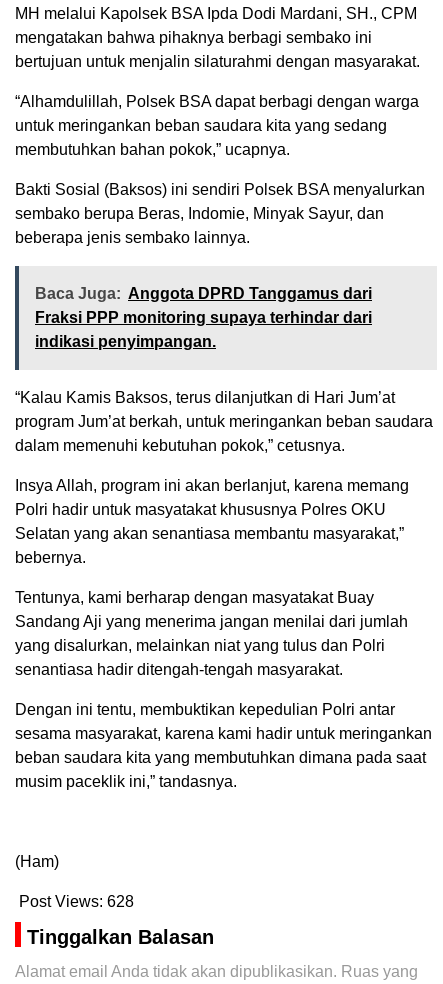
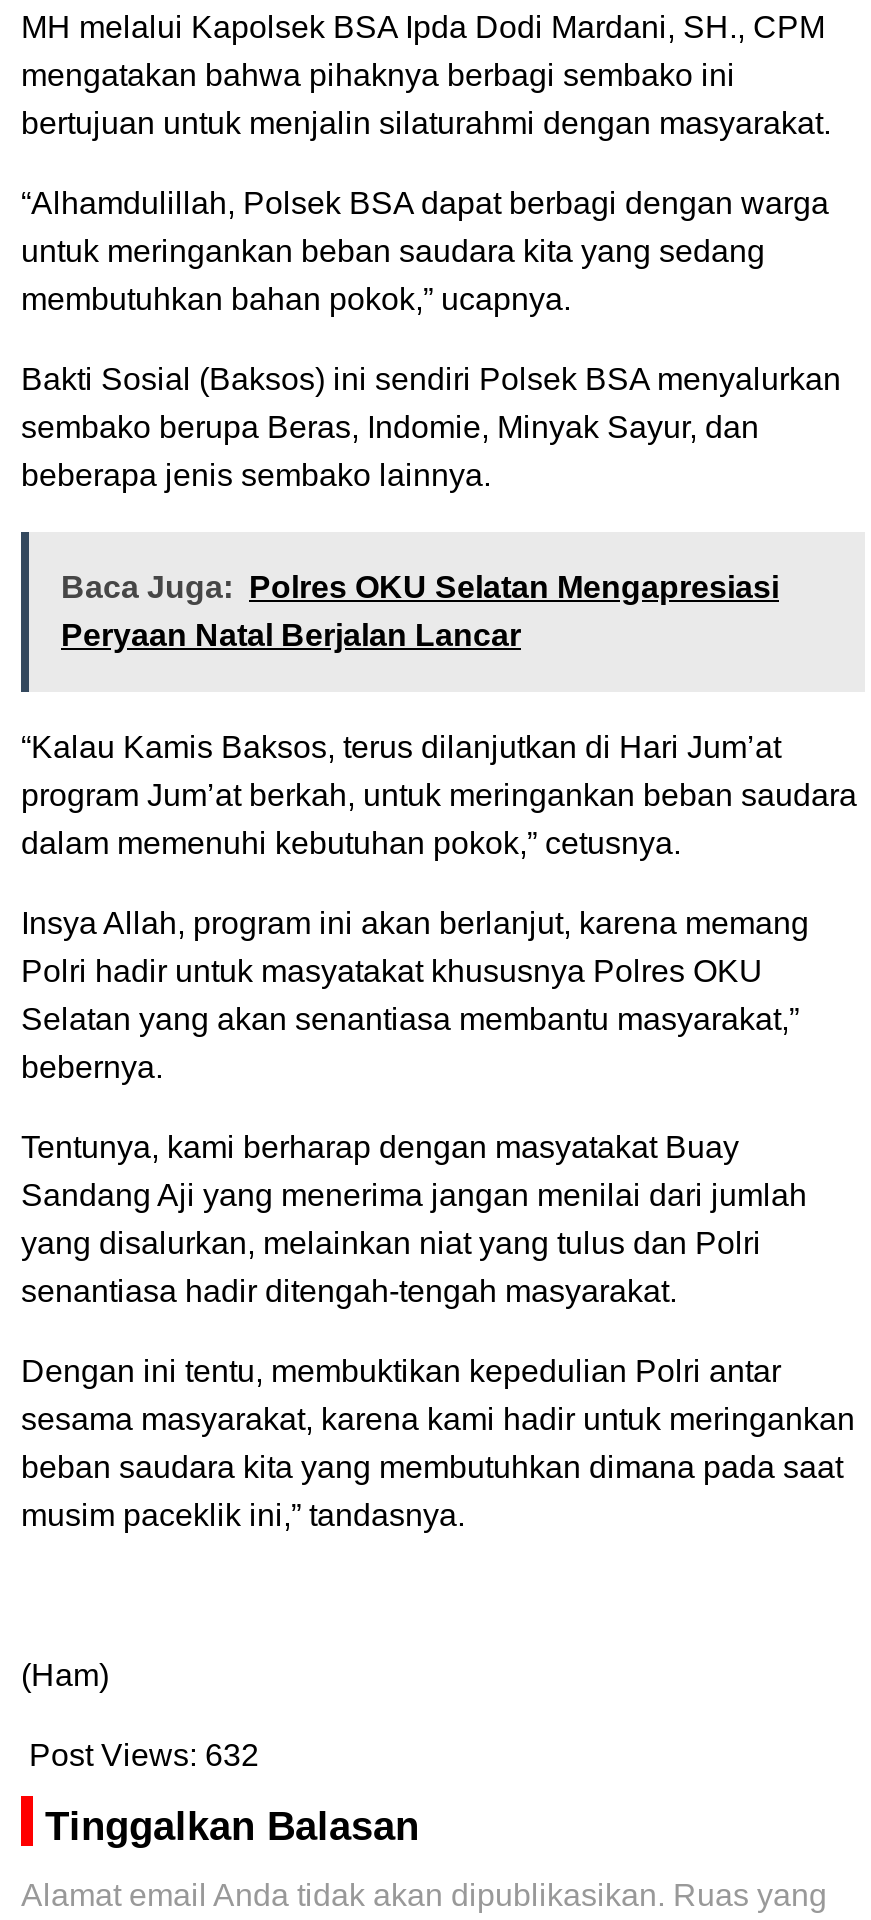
[35,285,372,350] Baca Juga: Anggota DPRD Tanggamus dari | Fraksi PPP monitoring supaya terhindar dari | indikasi penyimpangan. -> [61,570,779,652] Baca Juga: Polres OKU Selatan Mengapresiasi | Peryaan Natal Berjalan Lancar
[19,893,134,910] Post Views: 628 -> [29,1738,259,1772] Post Views: 632

